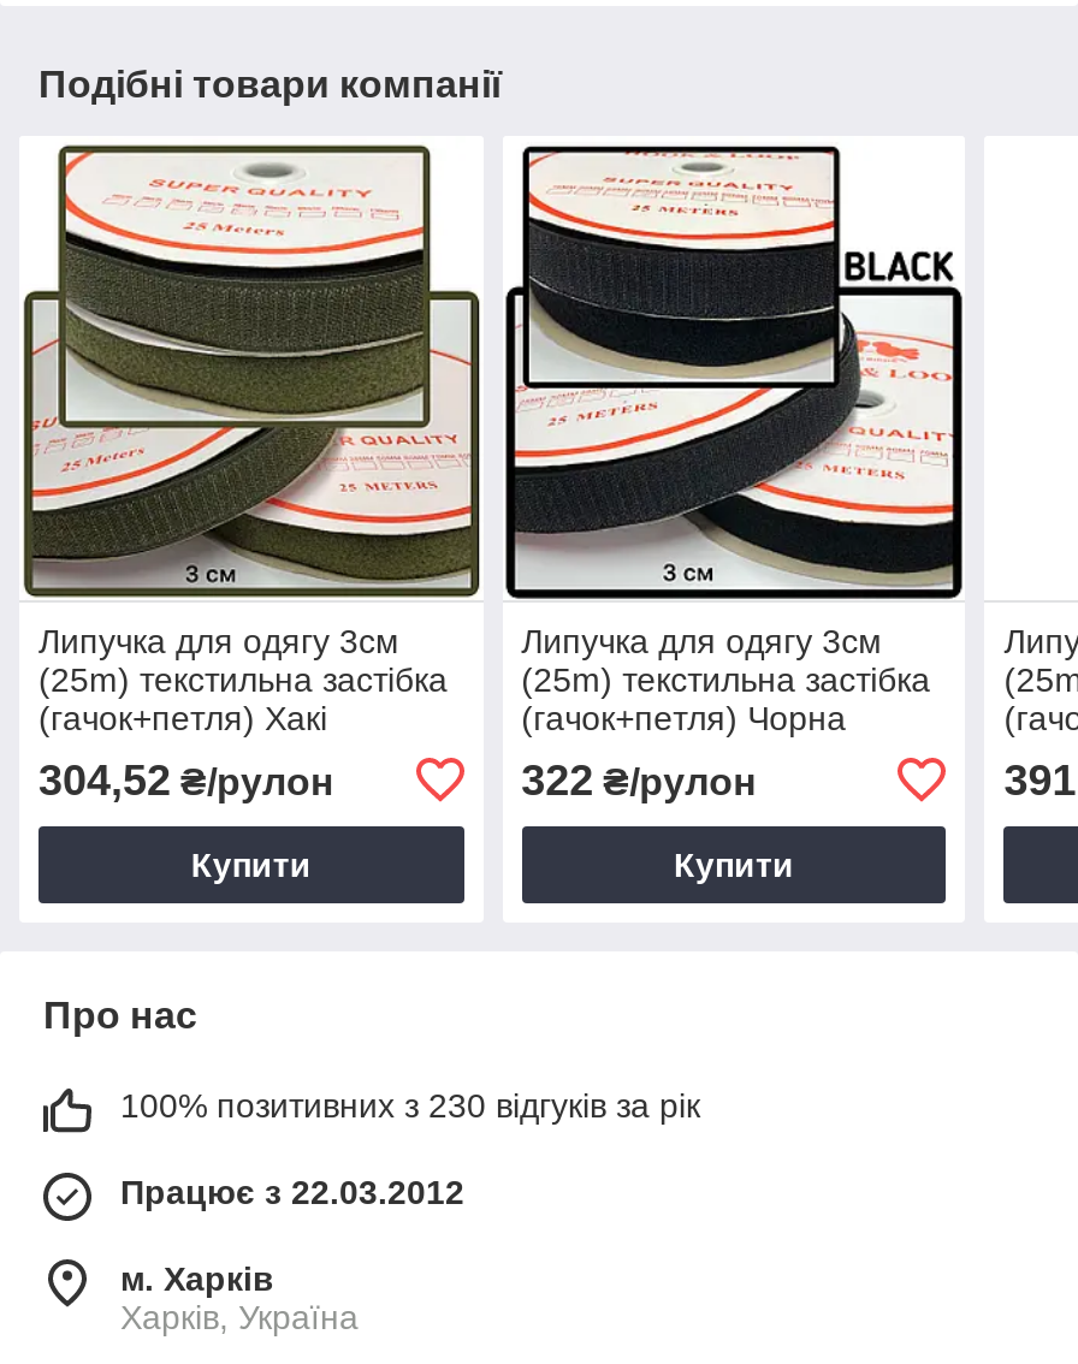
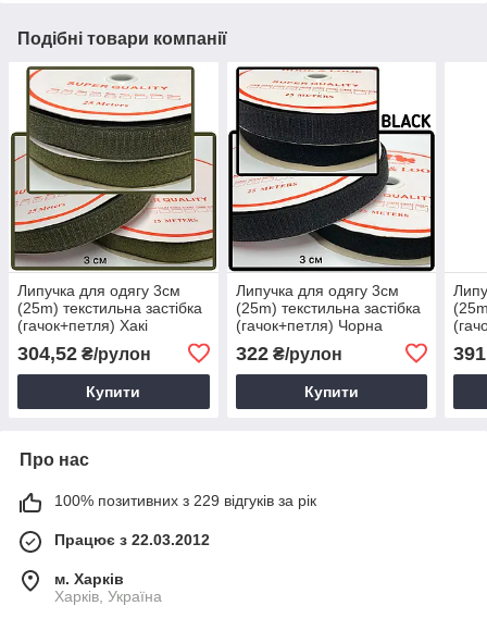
[120,1086,700,1124] 100% позитивних з 230 відгуків за рік -> [54,492,316,509] 100% позитивних з 229 відгуків за рік

